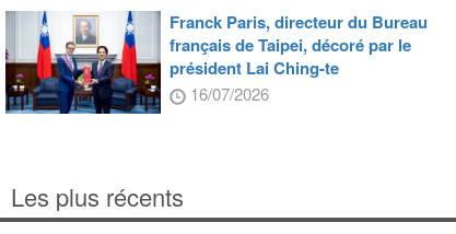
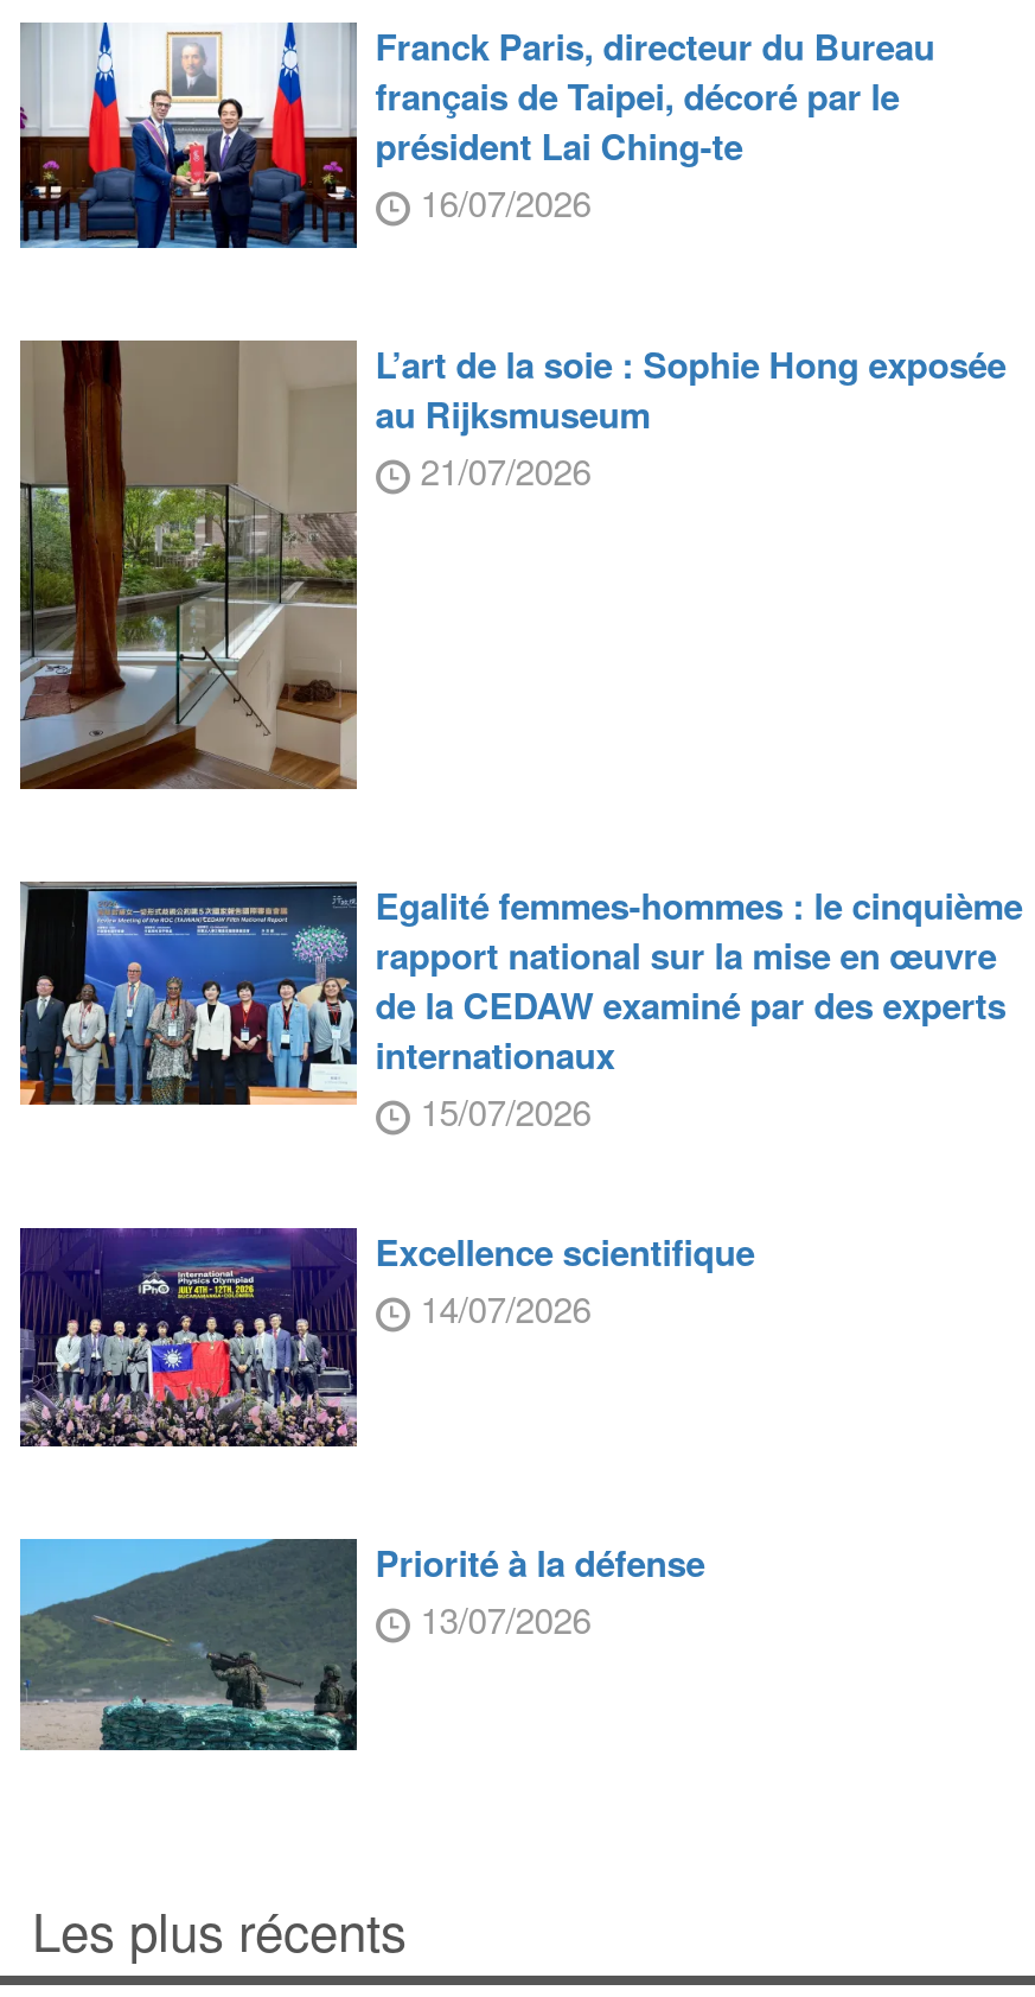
none -> [18,337,1006,793] [image] | L’art de la soie : Sophie Hong exposée | au Rijksmuseum | 21/07/2026
none -> [18,879,1023,1332] [image] | Egalité femmes-hommes : le cinquième | rapport national sur la mise en œuvre | de la CEDAW examiné par des experts | internationaux | 15/07/2026 | Excellence scientifique | 14/07/2026
none -> [18,1535,705,1751] [image] | Priorité à la défense | 13/07/2026
none -> [18,1225,359,1450] [image]

